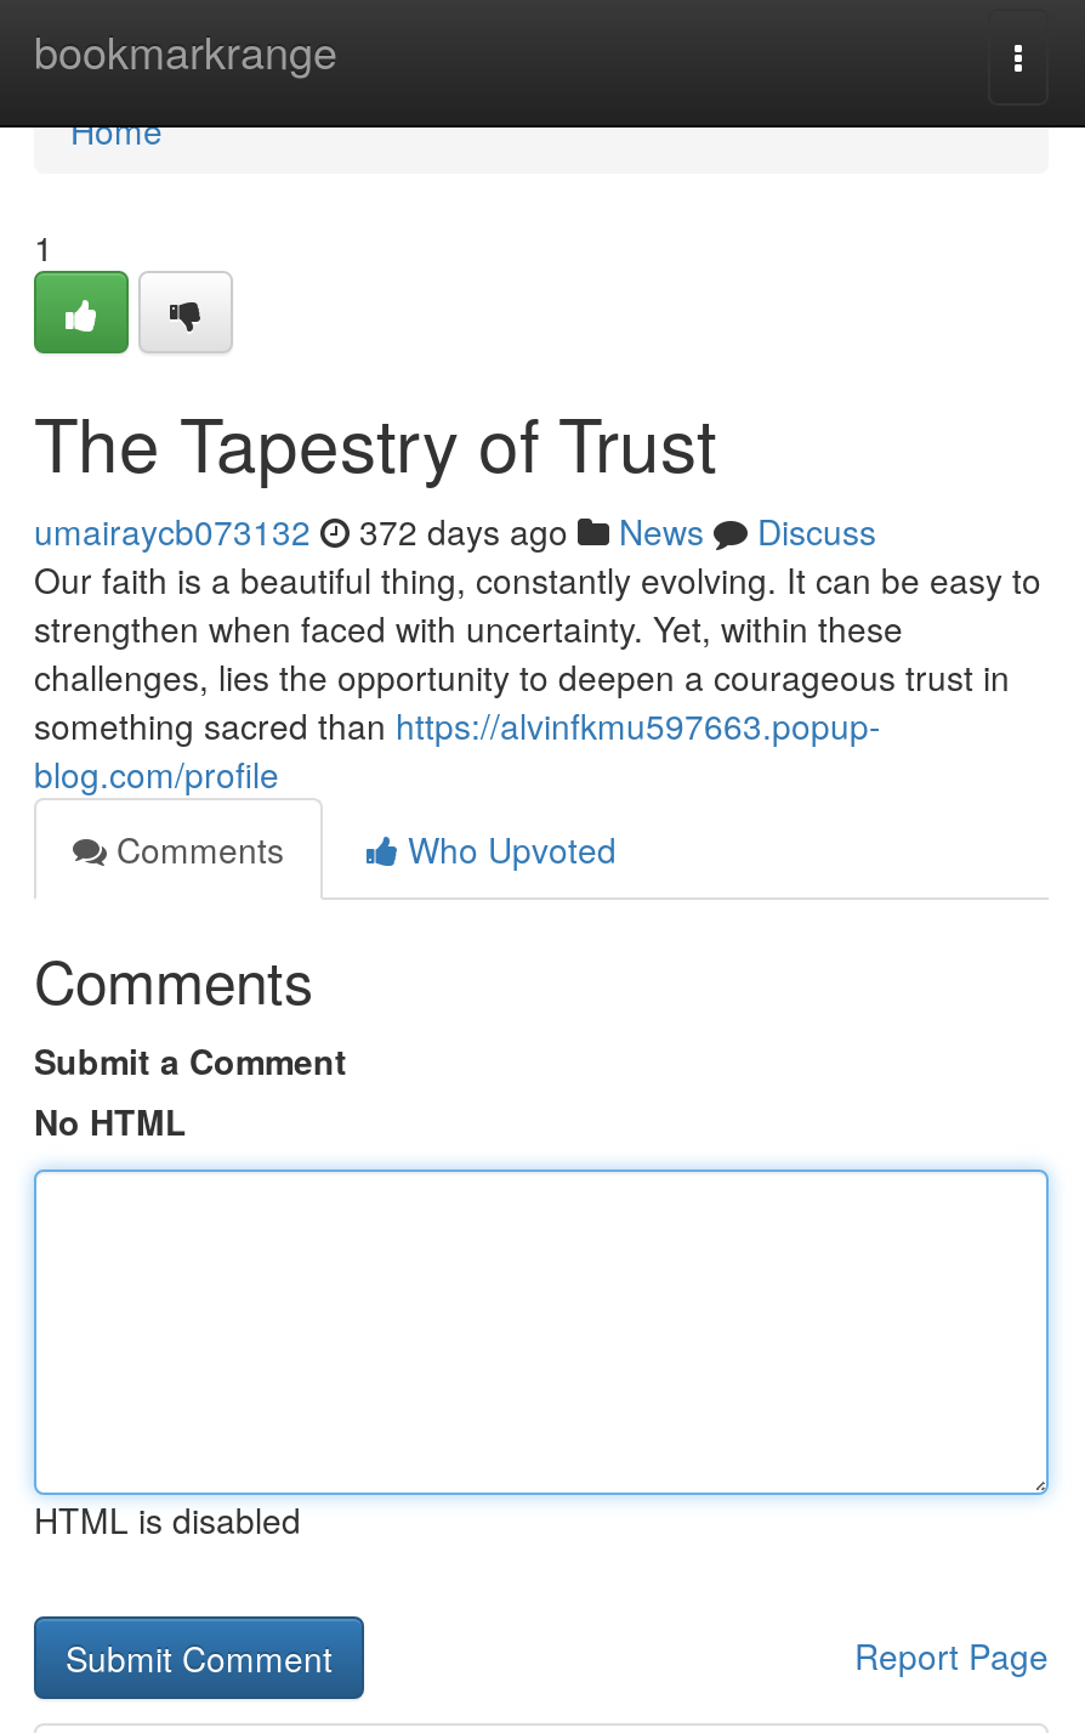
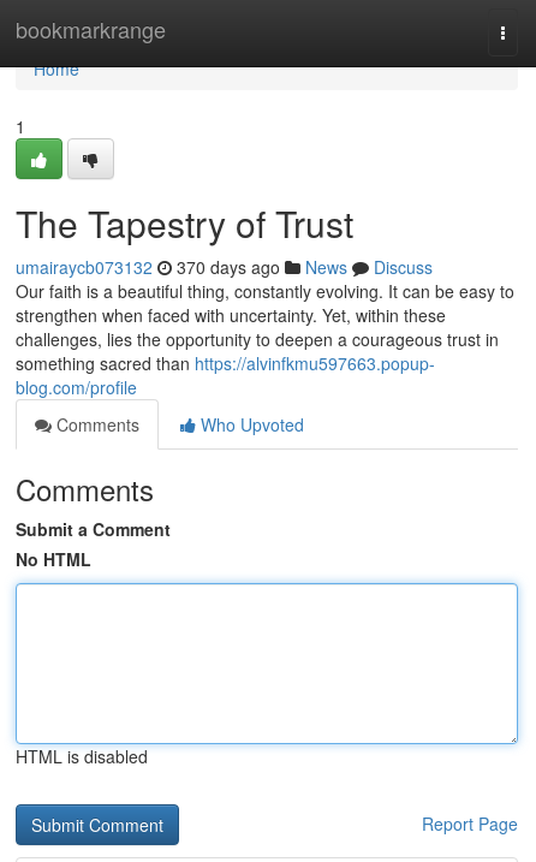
[34,506,876,555] umairaycb073132 372 days ago News Discuss -> [16,255,433,279] umairaycb073132 370 days ago News Discuss

